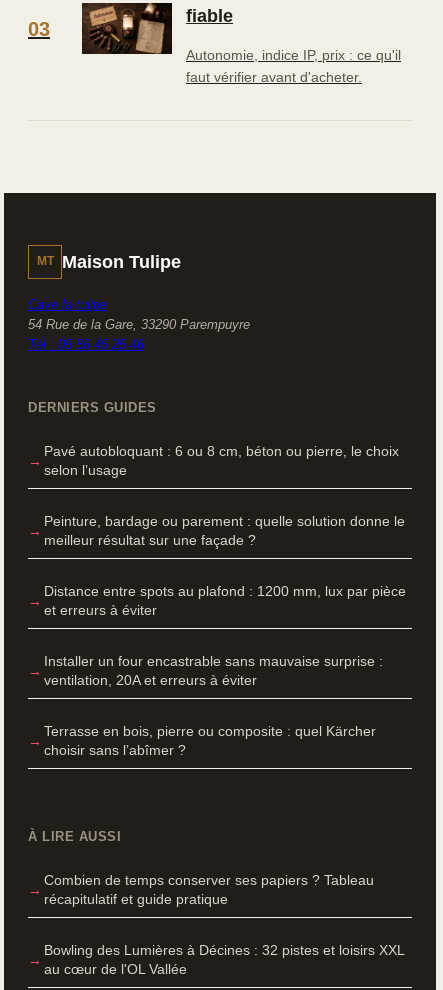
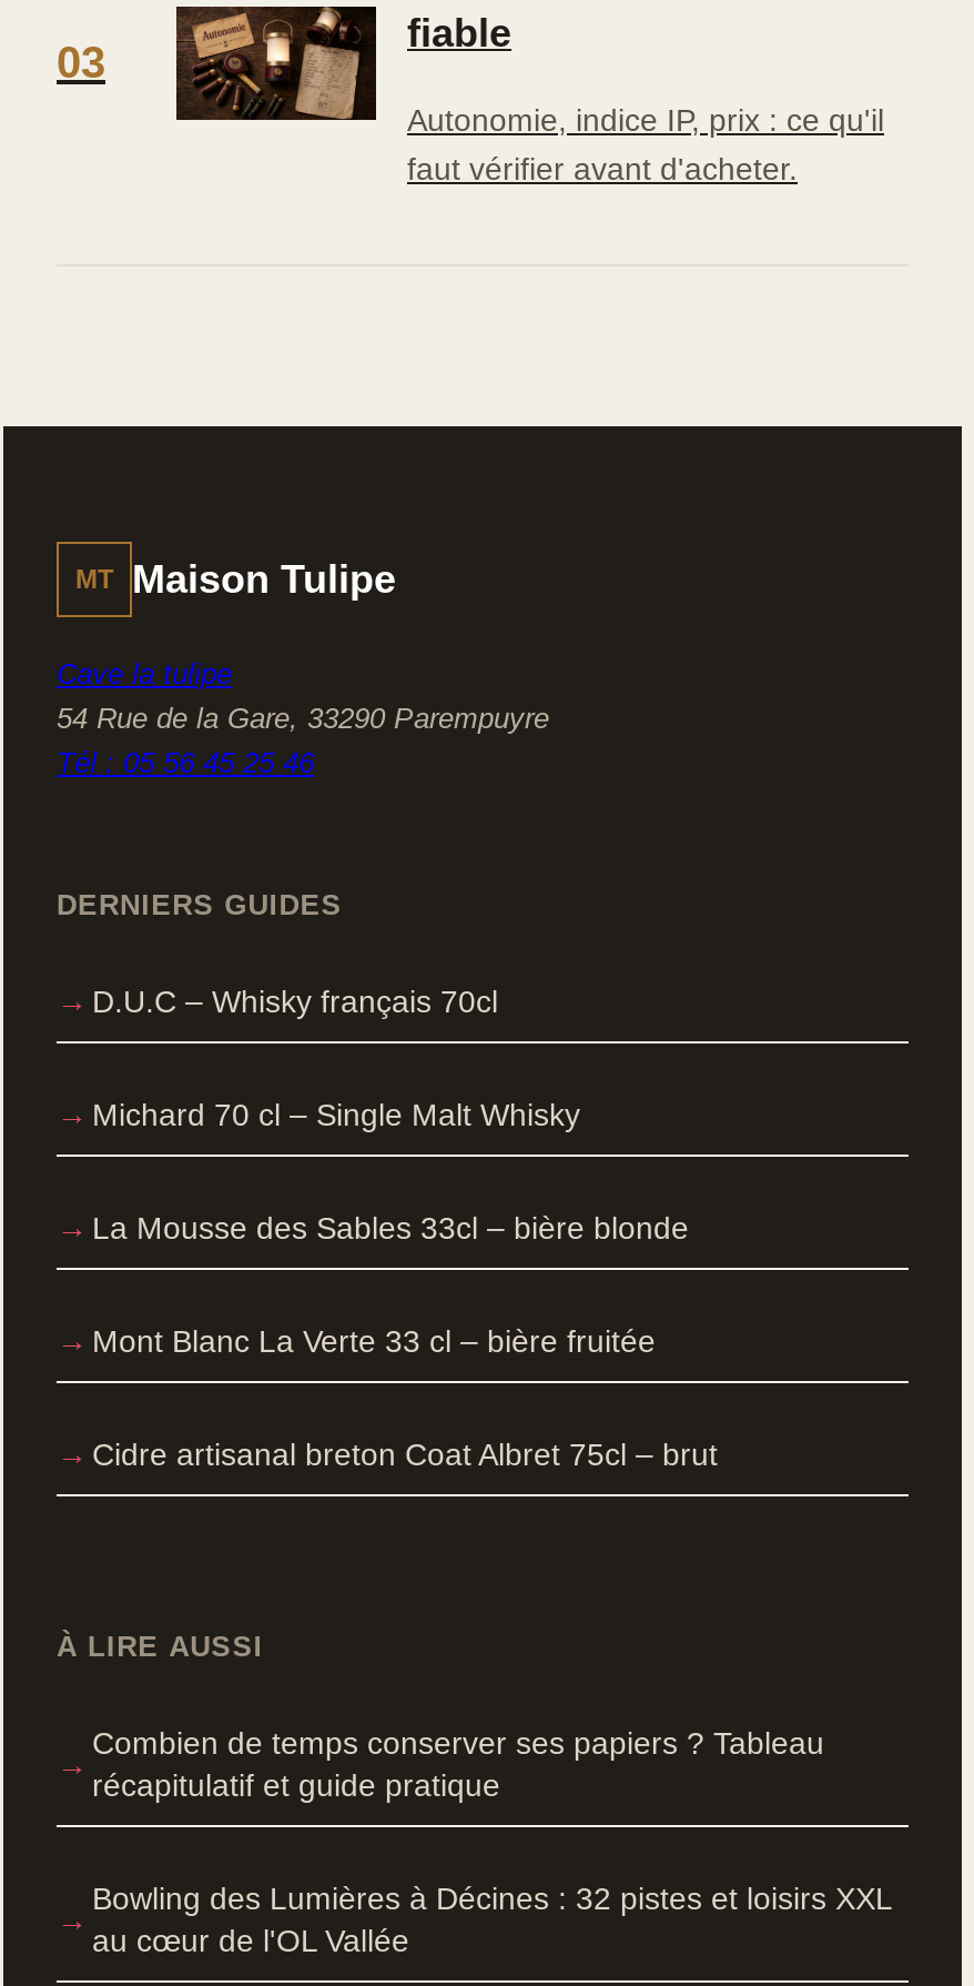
[44,443,399,478] Pavé autobloquant : 6 ou 8 cm, béton ou pierre, le choix | selon l’usage -> [92,982,498,1018] D.U.C – Whisky français 70cl
[44,513,405,548] Peinture, bardage ou parement : quelle solution donne le | meilleur résultat sur une façade ? -> [92,1095,580,1131] Michard 70 cl – Single Malt Whisky
[44,583,406,618] Distance entre spots au plafond : 1200 mm, lux par pièce | et erreurs à éviter -> [92,1209,689,1244] La Mousse des Sables 33cl – bière blonde
[44,653,383,688] Installer un four encastrable sans mauvaise surprise : | ventilation, 20A et erreurs à éviter -> [92,1322,656,1357] Mont Blanc La Verte 33 cl – bière fruitée
[44,723,376,758] Terrasse en bois, pierre ou composite : quel Kärcher | choisir sans l’abîmer ? -> [92,1435,718,1471] Cidre artisanal breton Coat Albret 75cl – brut

